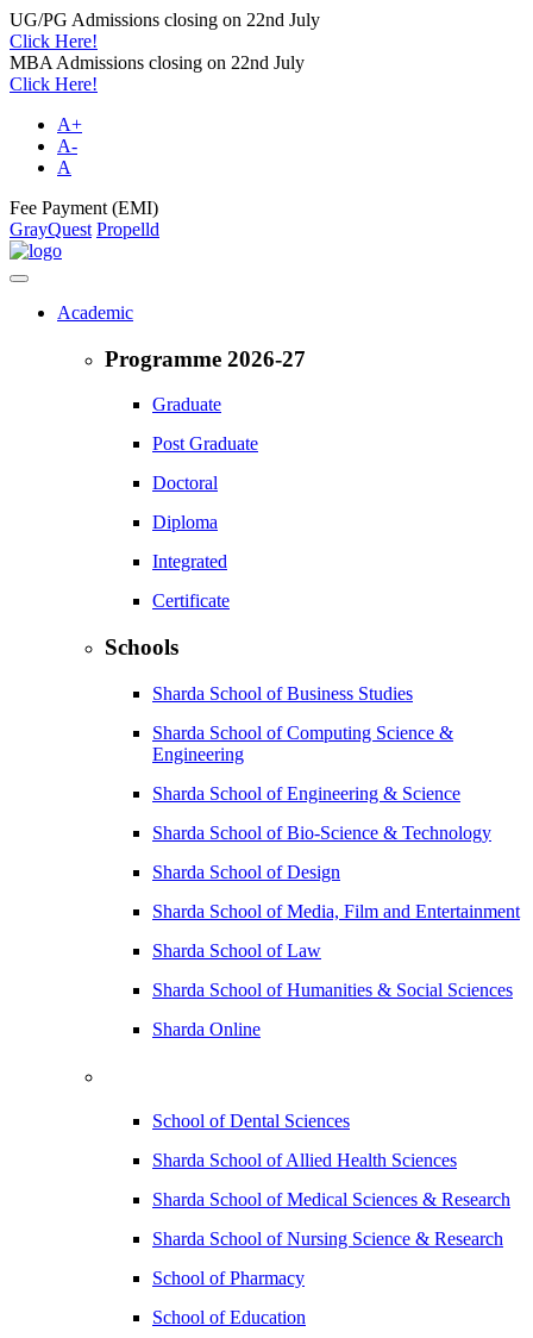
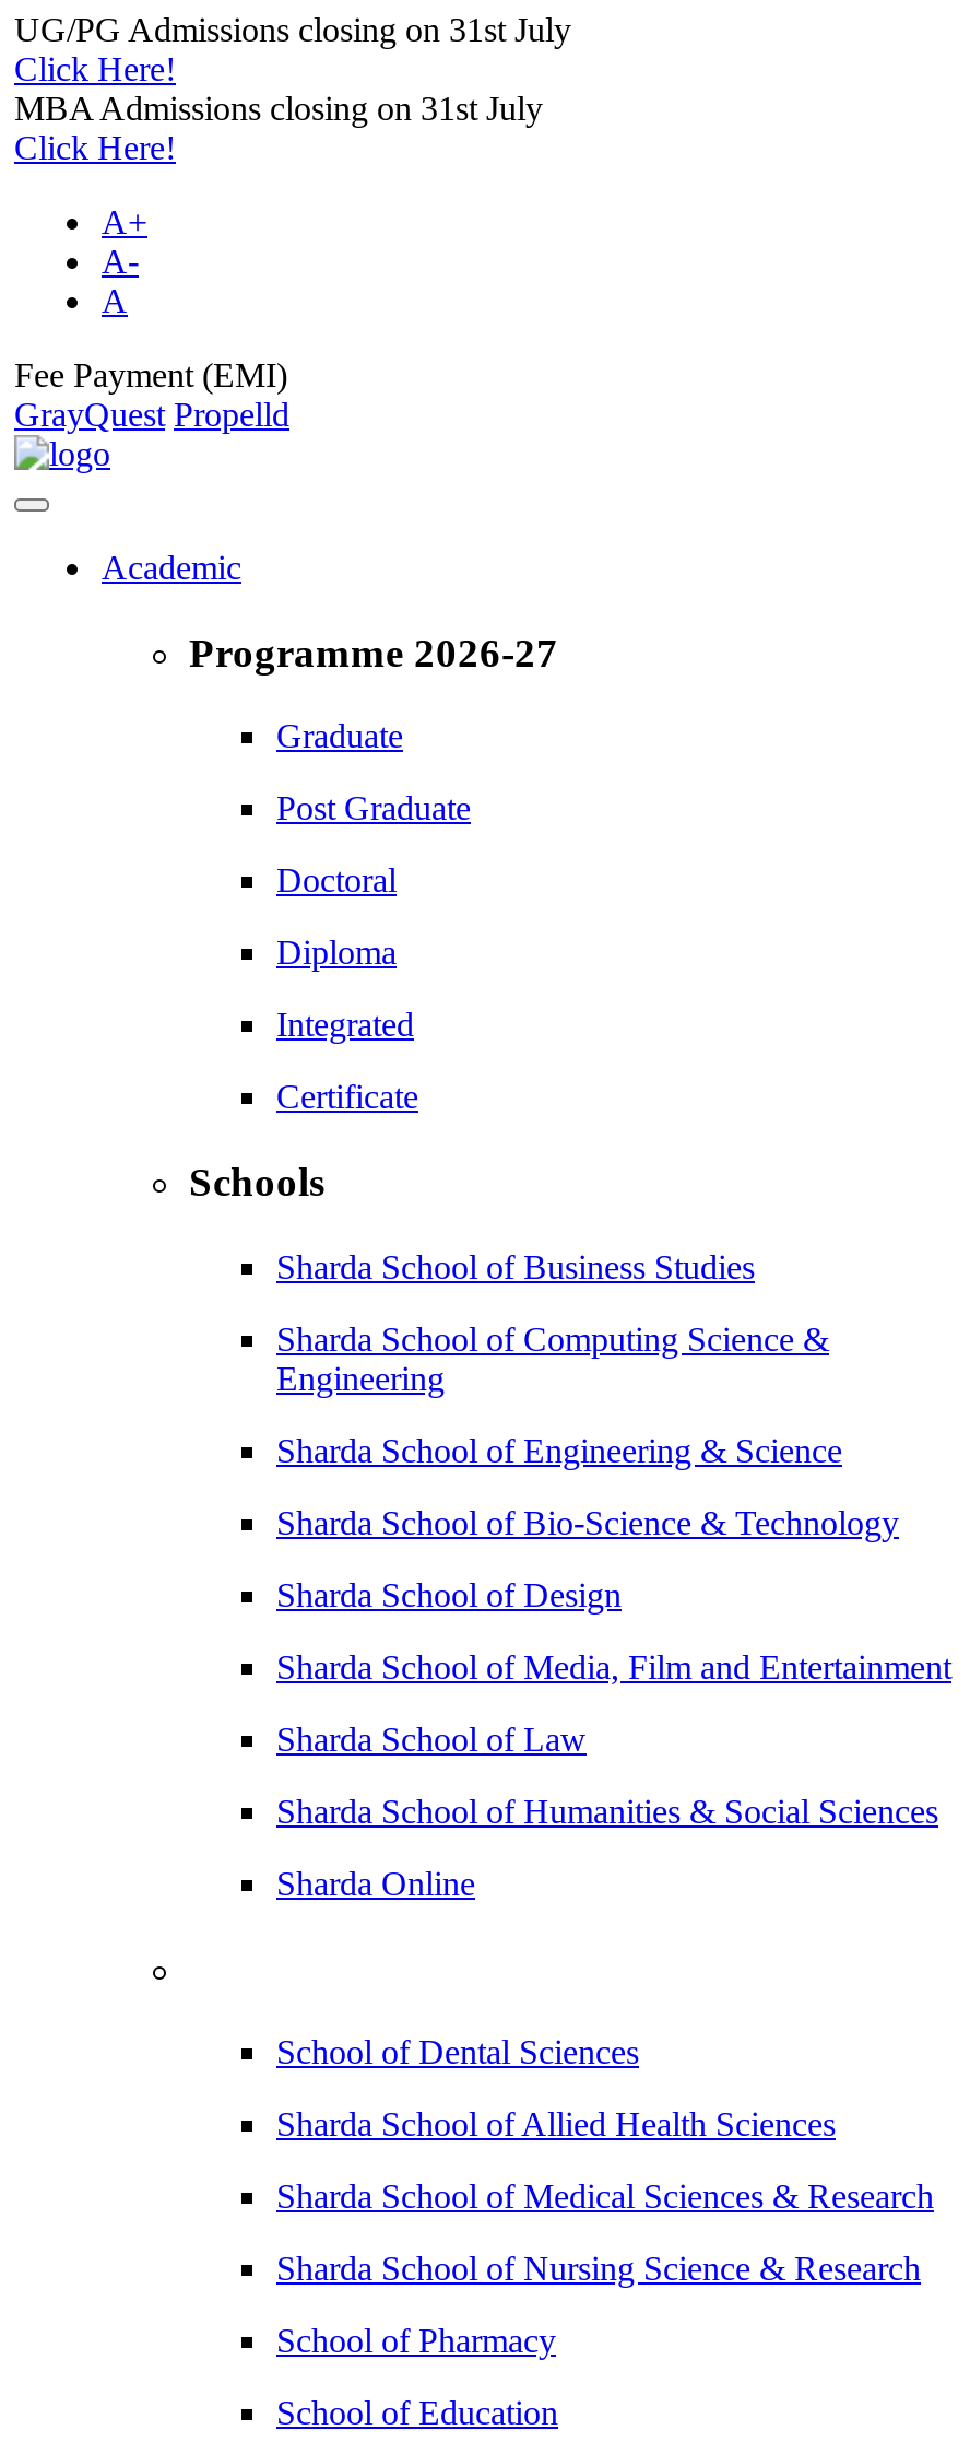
[10,10,320,30] UG/PG Admissions closing on 22nd July -> [14,11,571,48] UG/PG Admissions closing on 31st July
[10,52,305,73] MBA Admissions closing on 22nd July -> [14,90,543,127] MBA Admissions closing on 31st July

